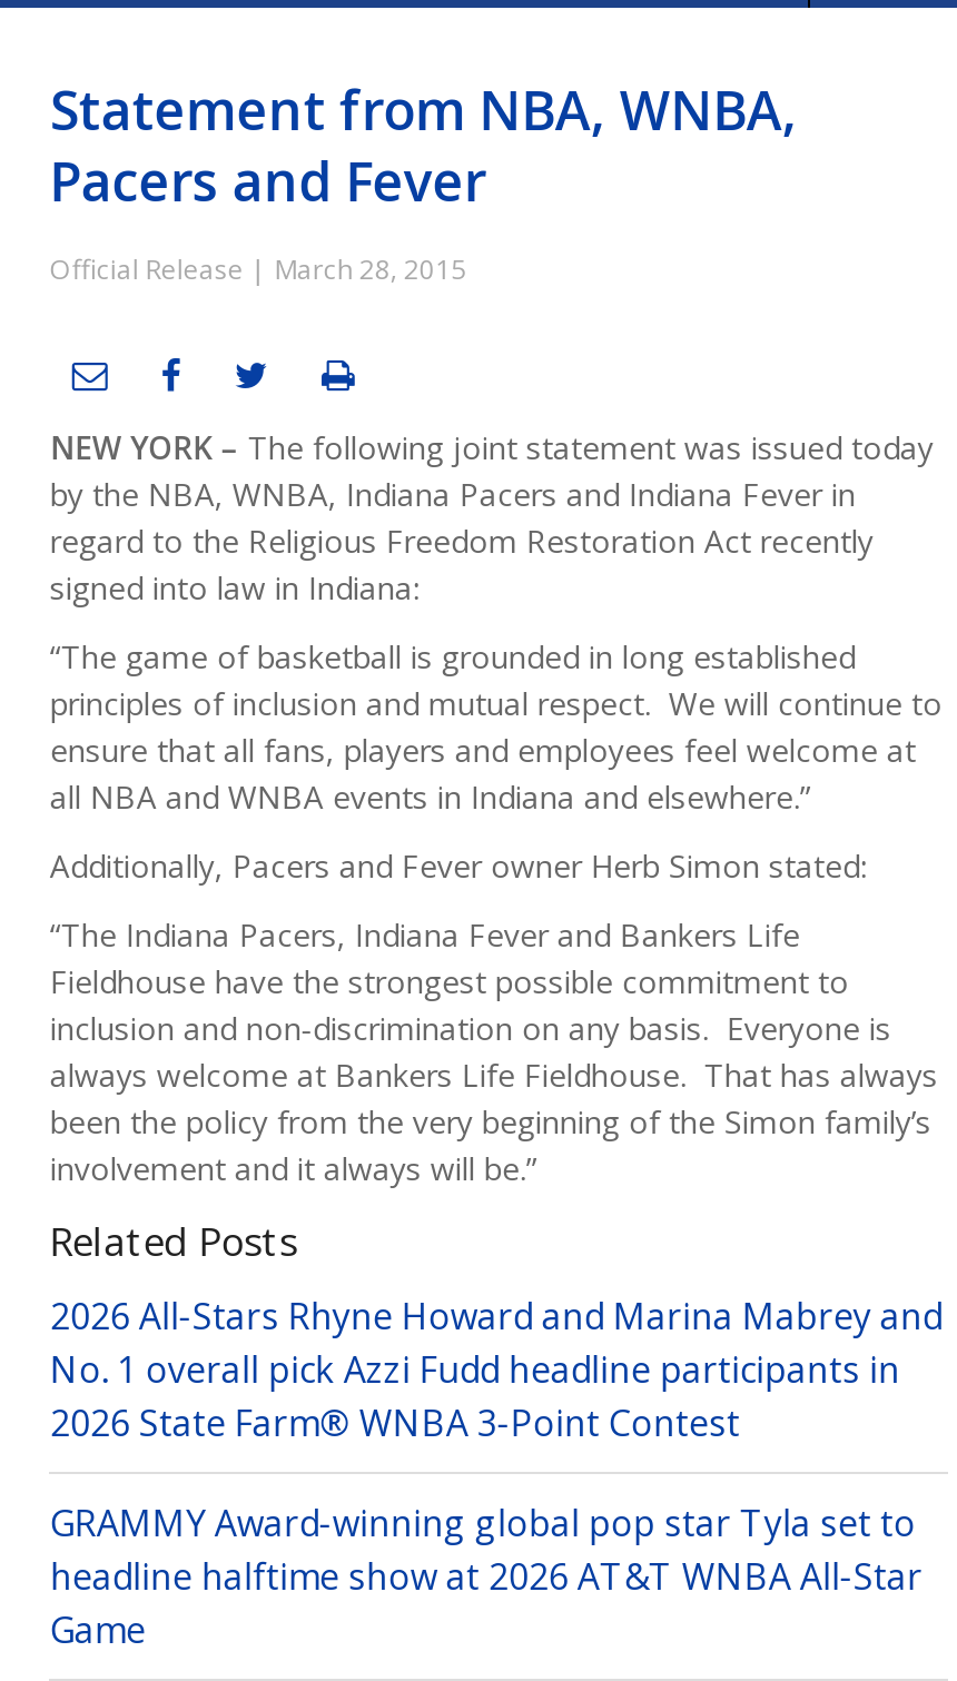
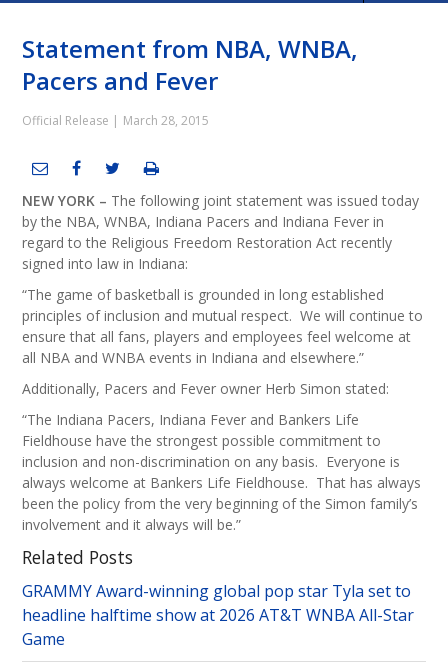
[50,1292,942,1447] 2026 All-Stars Rhyne Howard and Marina Mabrey and | No. 1 overall pick Azzi Fudd headline participants in | 2026 State Farm® WNBA 3-Point Contest -> none

